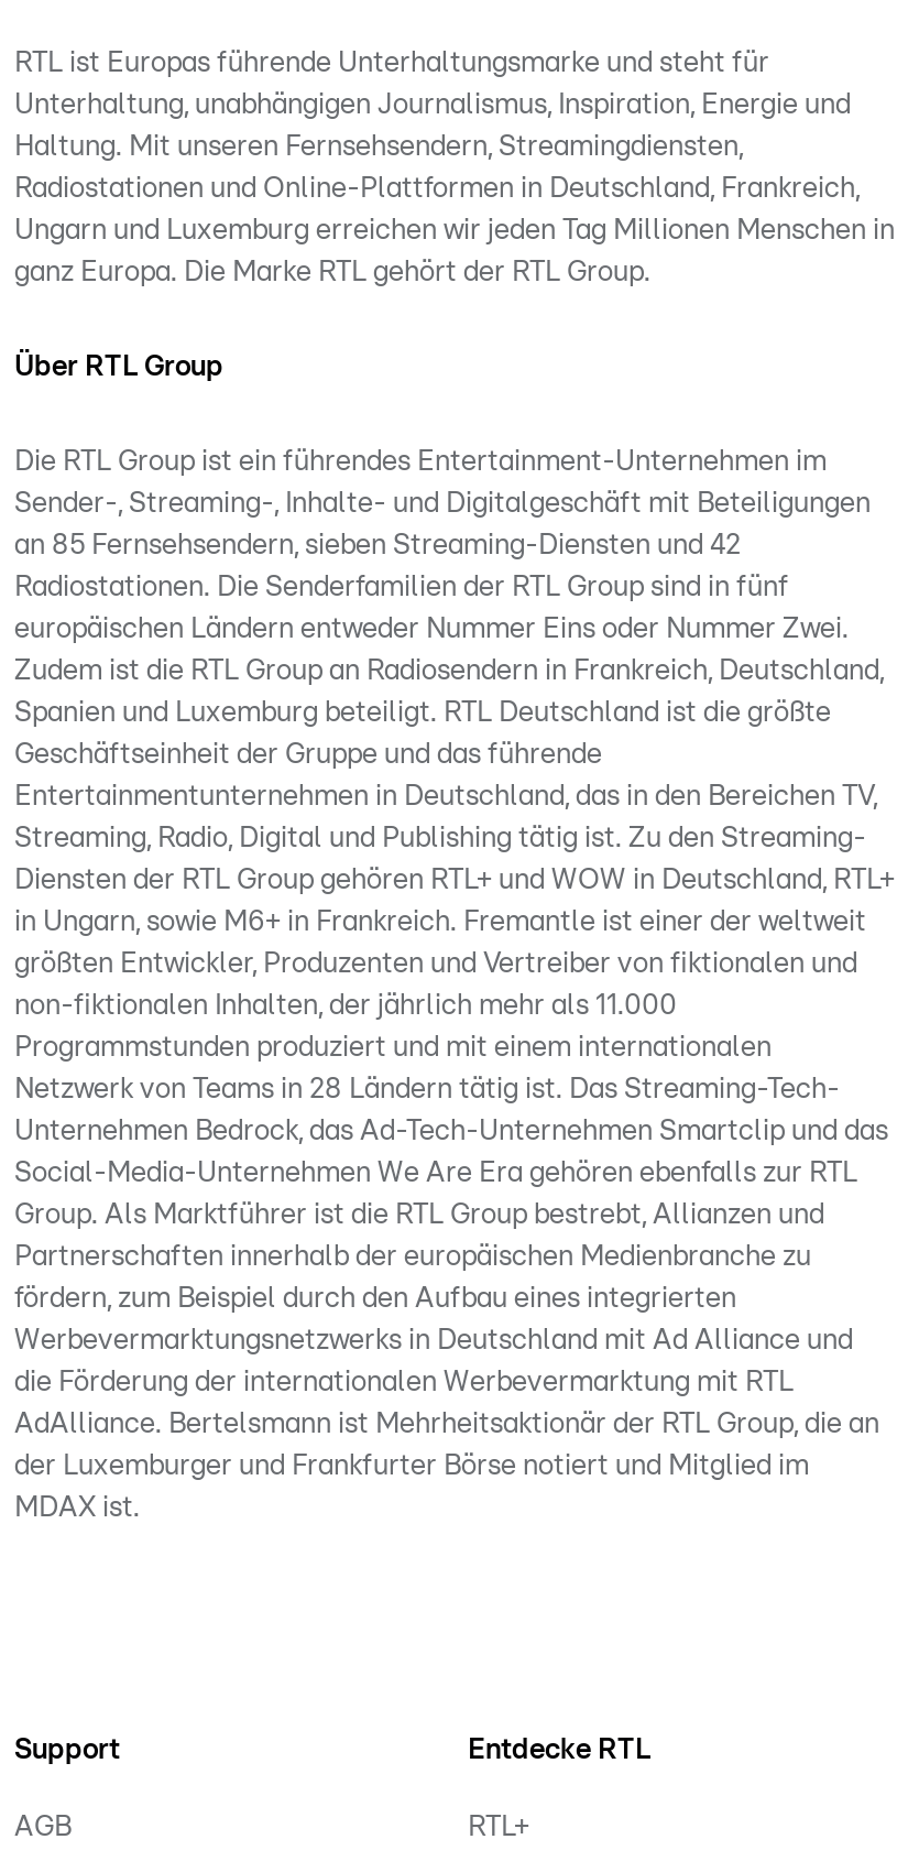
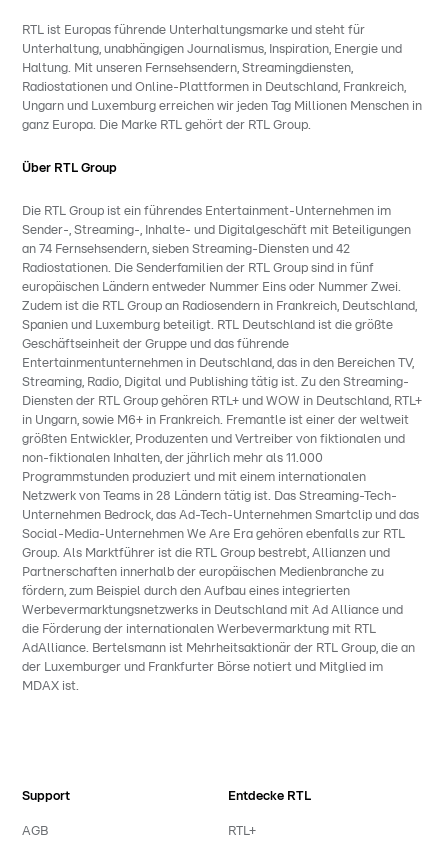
[14,532,741,560] an 85 Fernsehsendern, sieben Streaming-Diensten und 42 -> [22,243,350,256] an 74 Fernsehsendern, sieben Streaming-Diensten und 42

